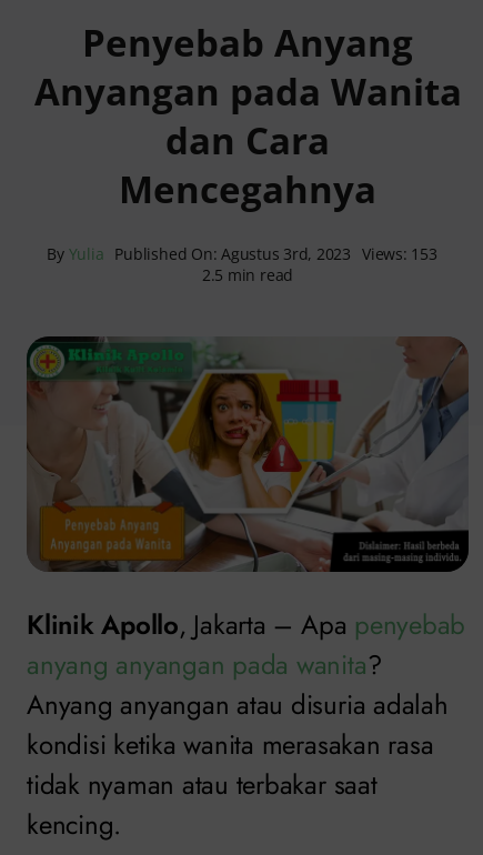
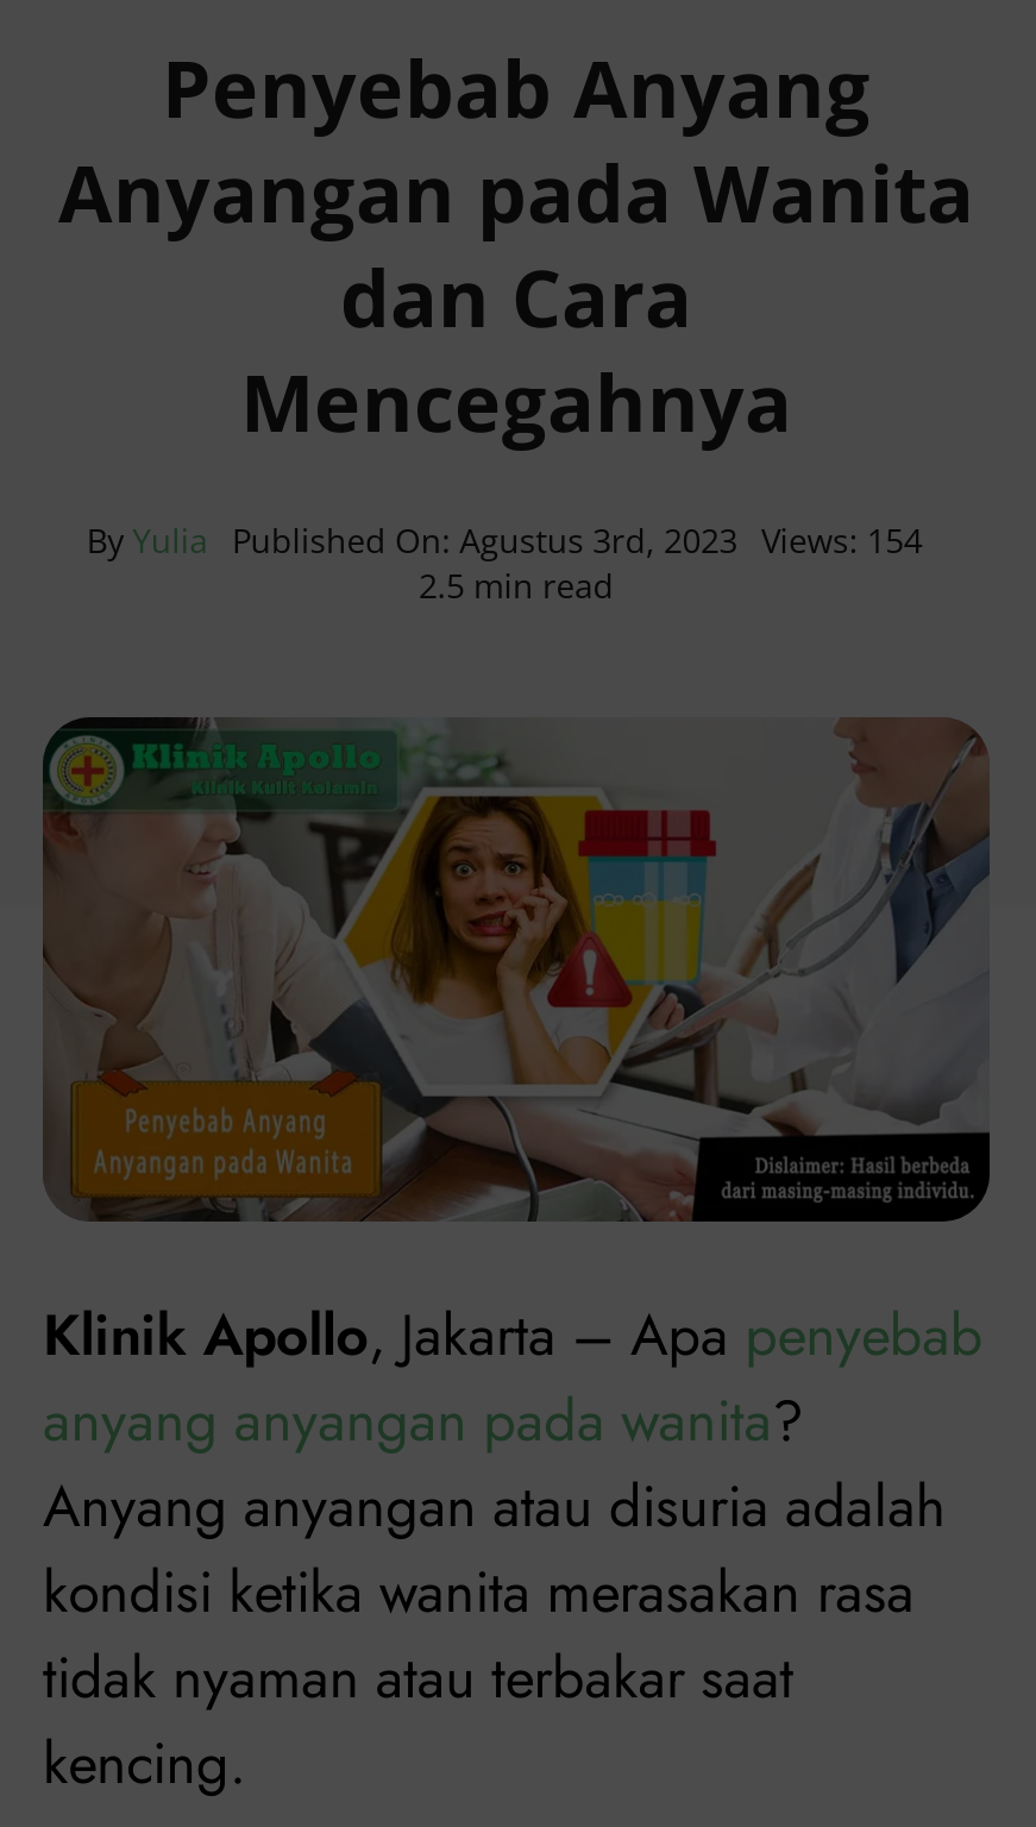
[47,243,437,264] By Yulia Published On: Agustus 3rd, 2023 Views: 153 -> [87,516,922,561] By Yulia Published On: Agustus 3rd, 2023 Views: 154

